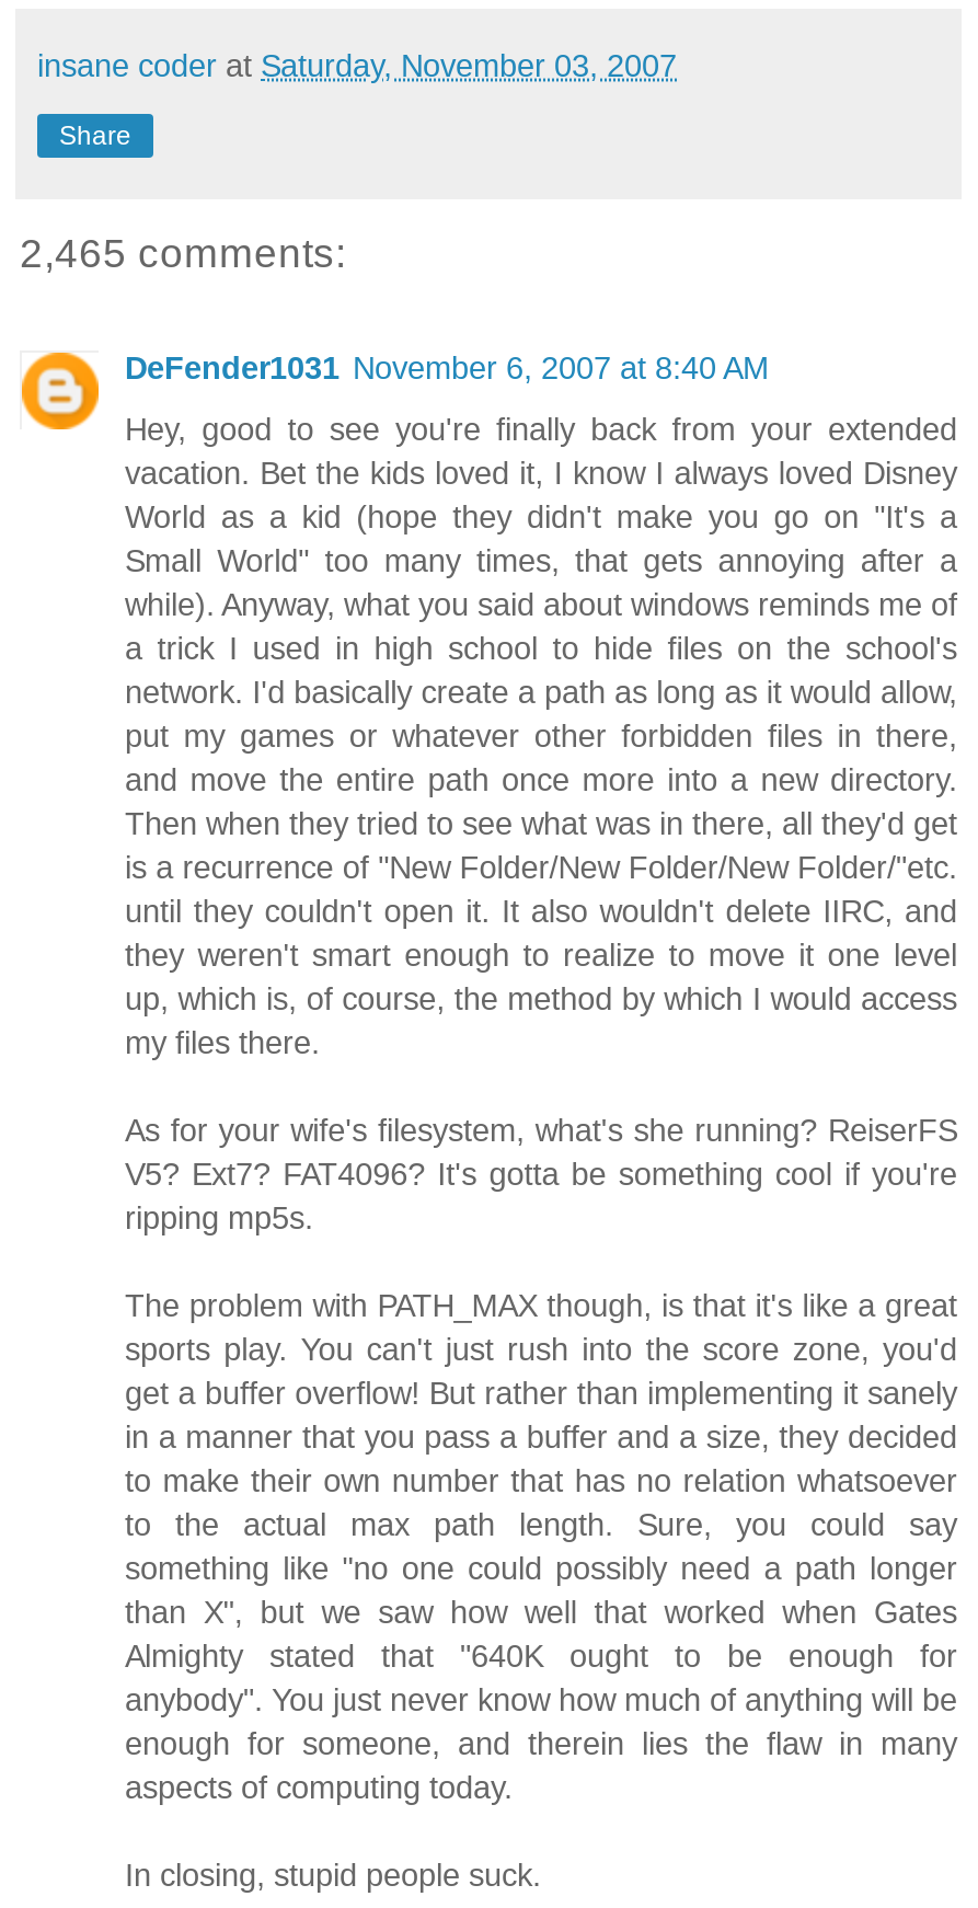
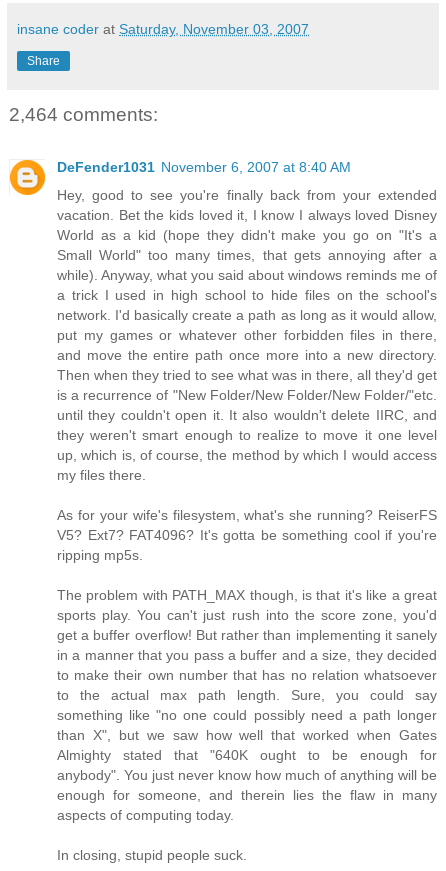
[20,230,346,276] 2,465 comments: -> [9,104,158,125] 2,464 comments:

